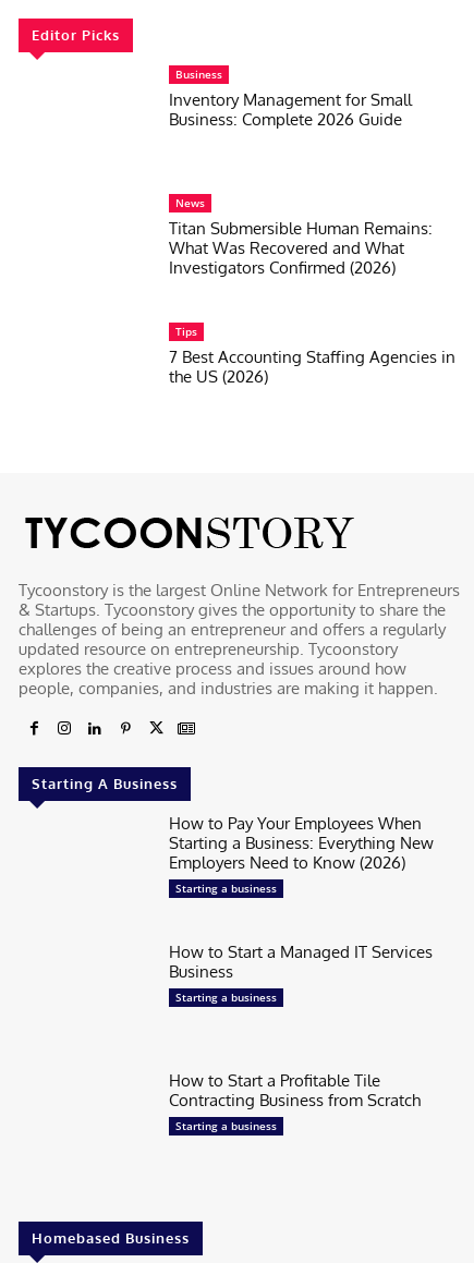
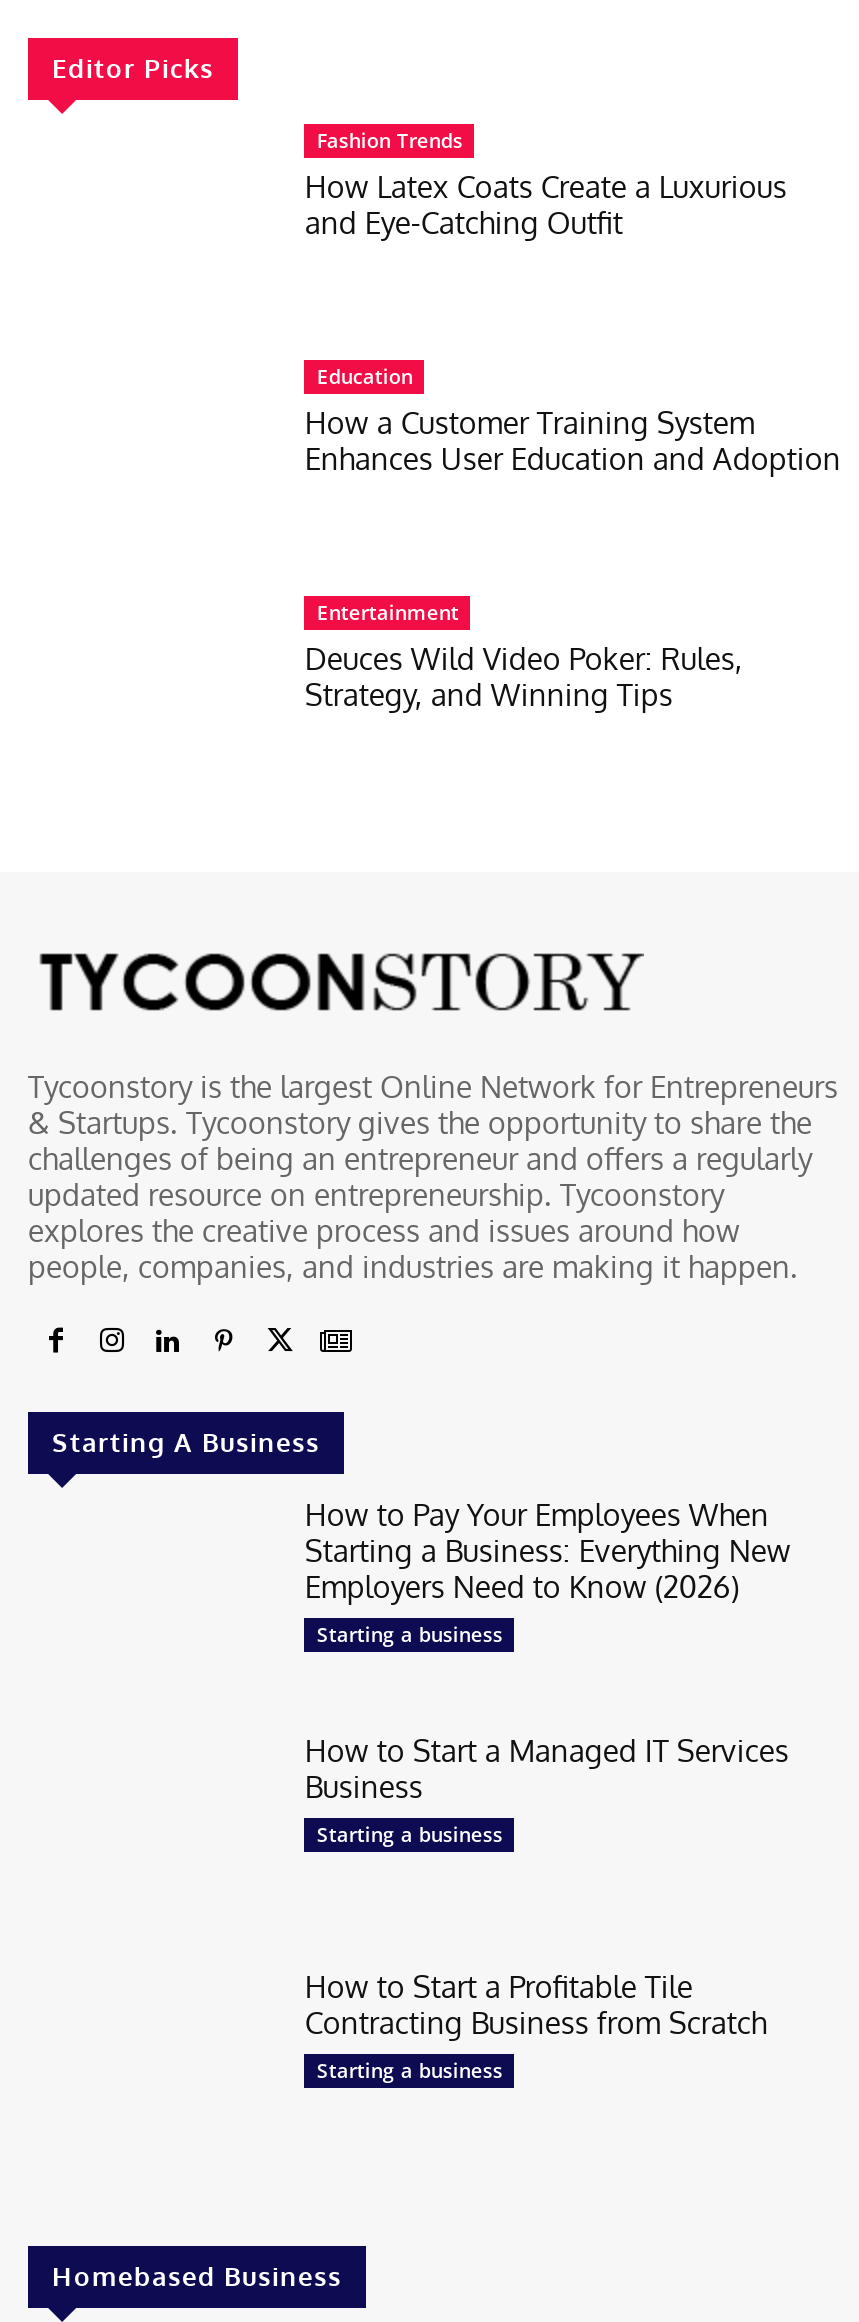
[169,66,412,129] Business | Inventory Management for Small | Business: Complete 2026 Guide -> [305,125,787,241] Fashion Trends | How Latex Coats Create a Luxurious | and Eye-Catching Outfit
[169,195,433,277] News | Titan Submersible Human Remains: | What Was Recovered and What | Investigators Confirmed (2026) -> [305,361,841,477] Education | How a Customer Training System | Enhances User Education and Adoption
[169,323,456,386] Tips | 7 Best Accounting Staffing Agencies in | the US (2026) -> [305,597,743,713] Entertainment | Deuces Wild Video Poker: Rules, | Strategy, and Winning Tips

